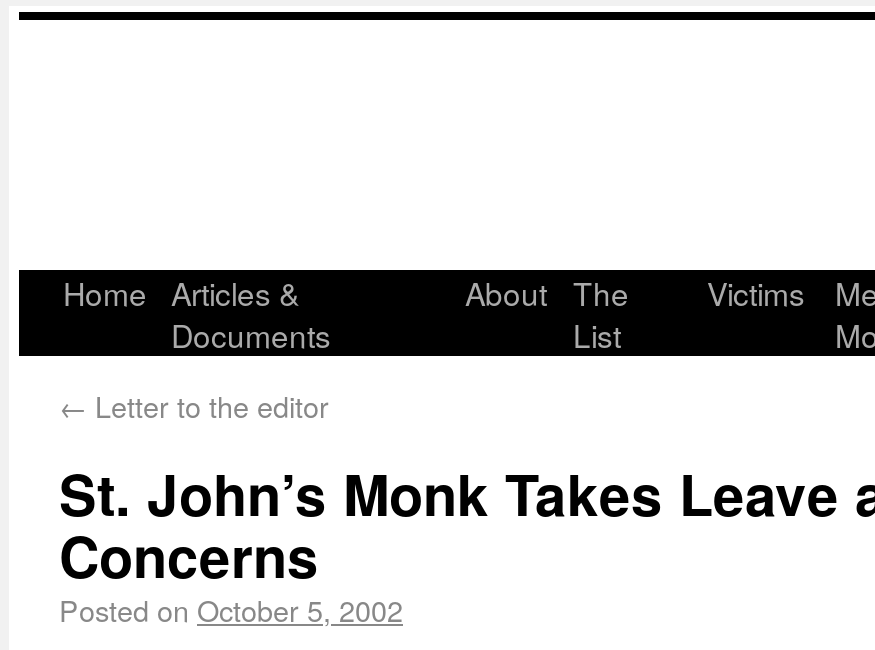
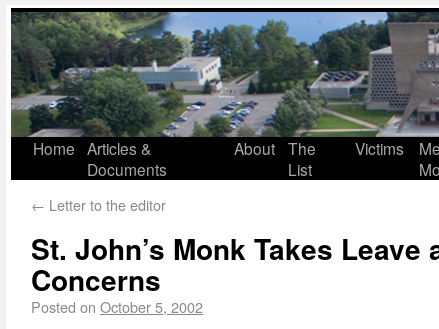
none -> [10,11,436,138] [image]

